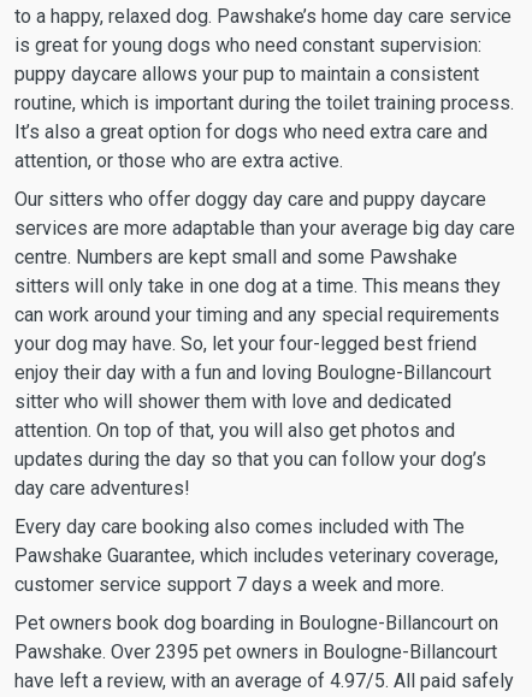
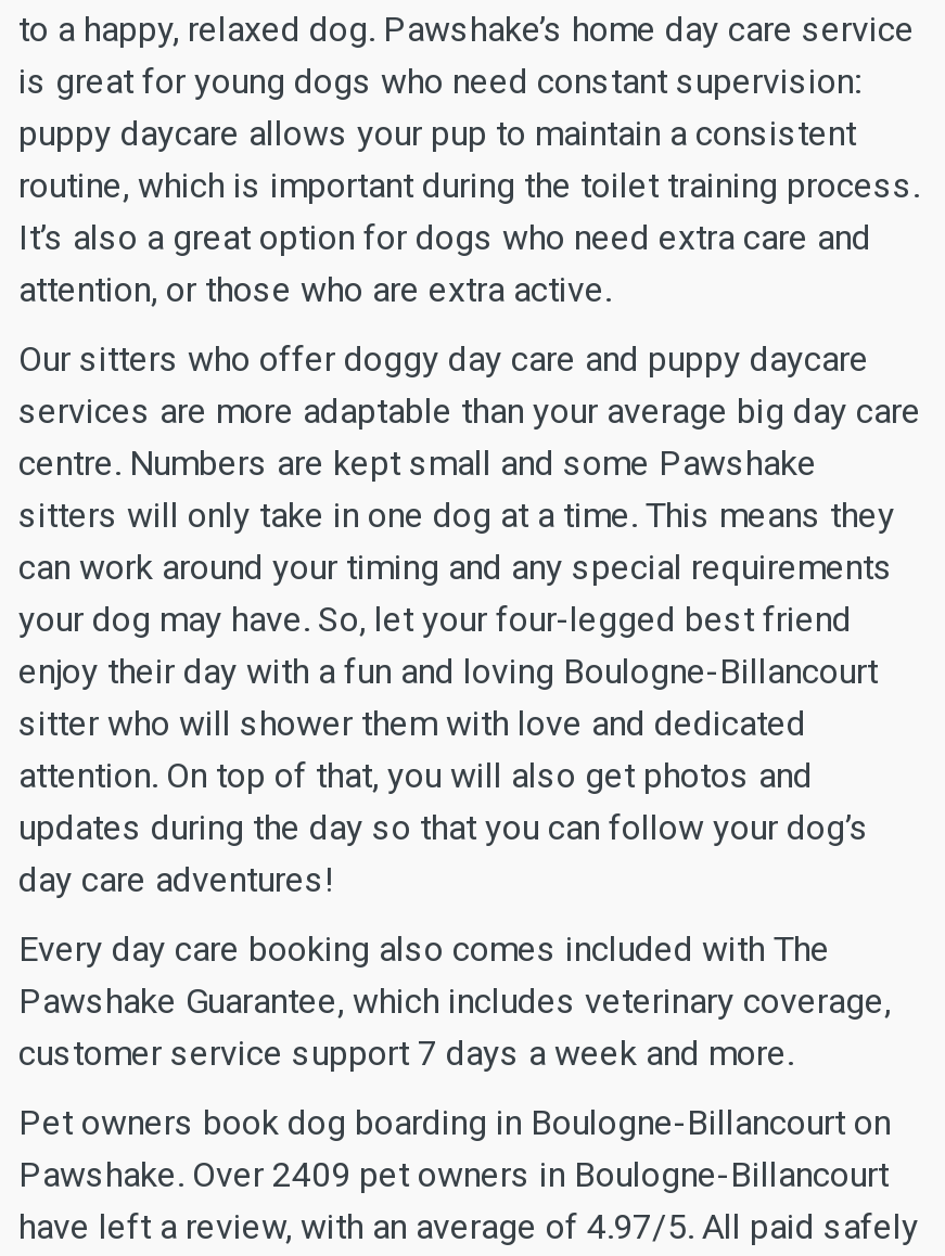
[14,640,497,663] Pawshake. Over 2395 pet owners in Boulogne-Billancourt -> [18,1154,889,1195] Pawshake. Over 2409 pet owners in Boulogne-Billancourt

